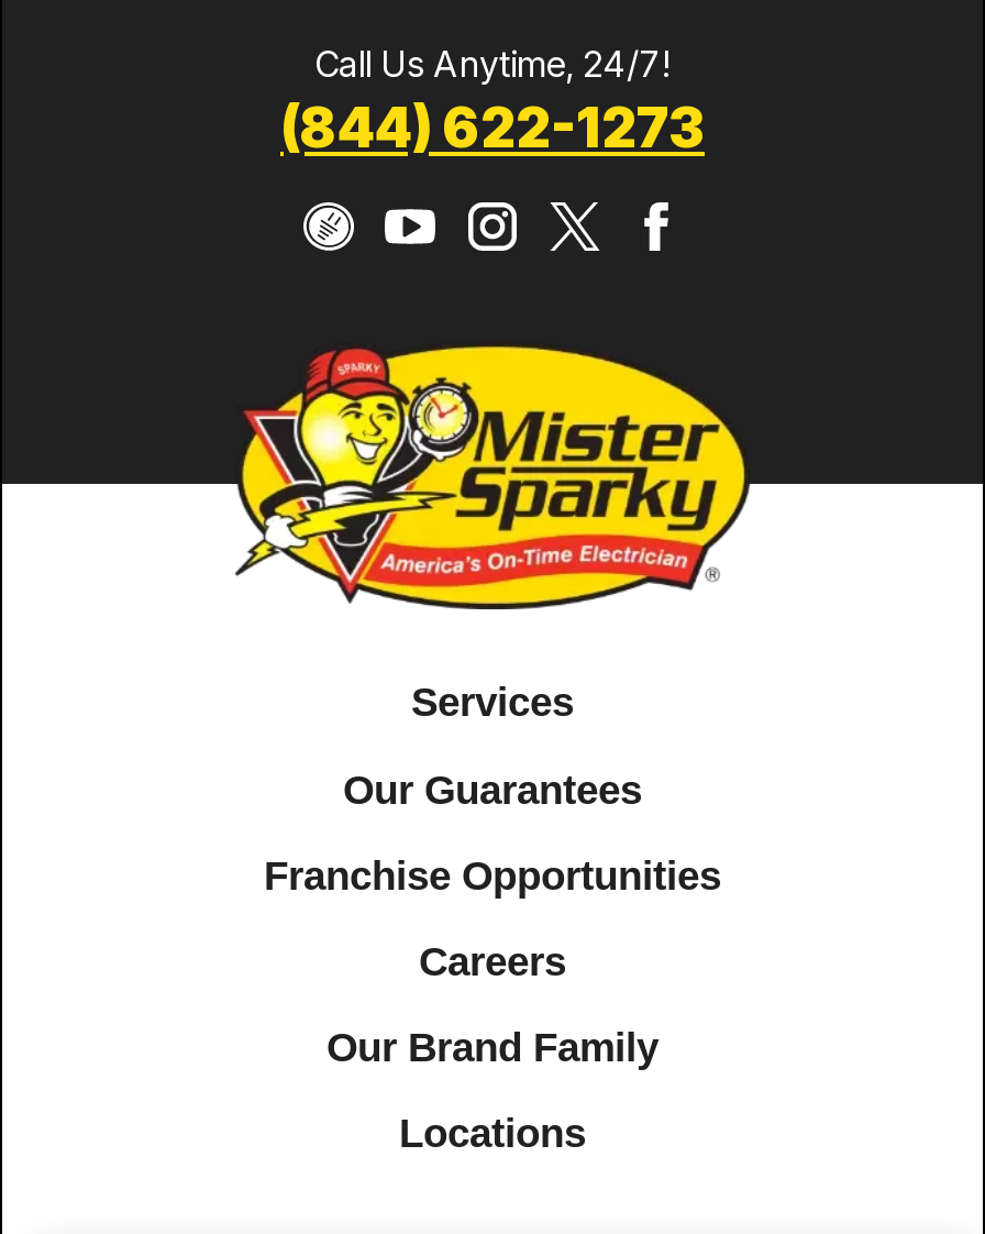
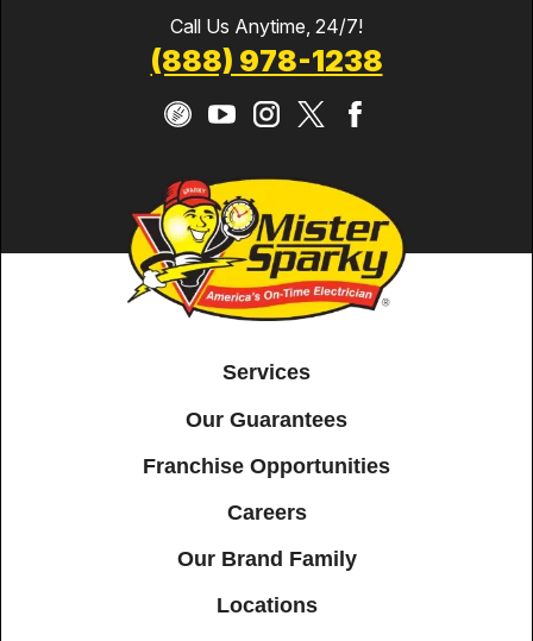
[280,95,705,161] (844) 622-1273 -> [151,43,382,79] (888) 978-1238

